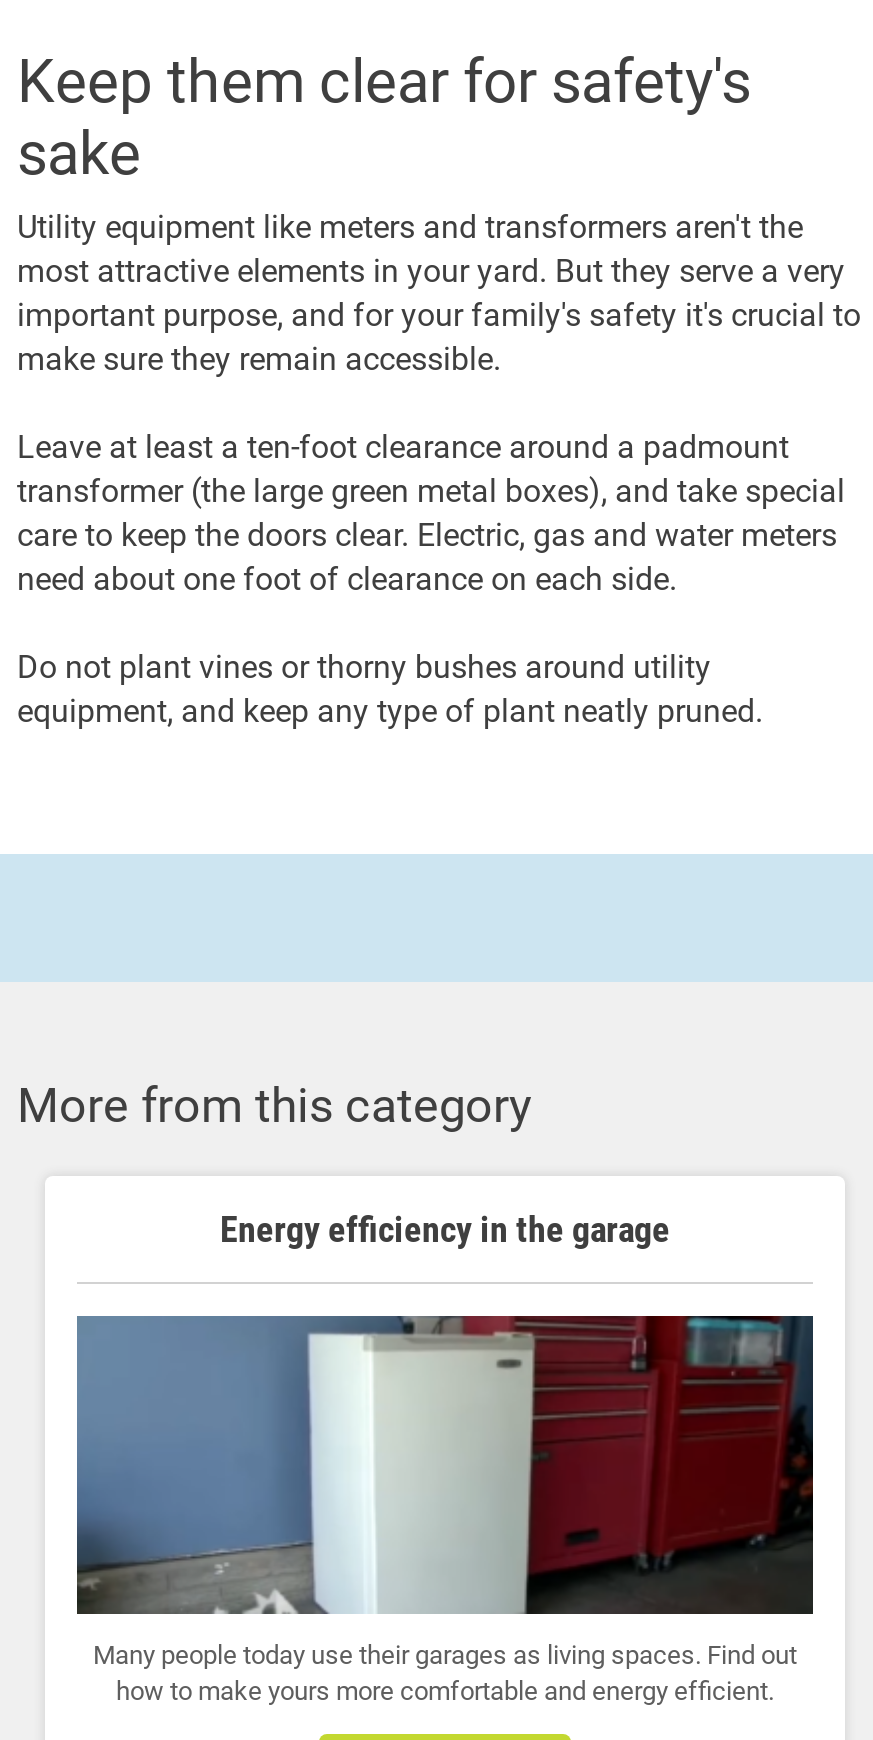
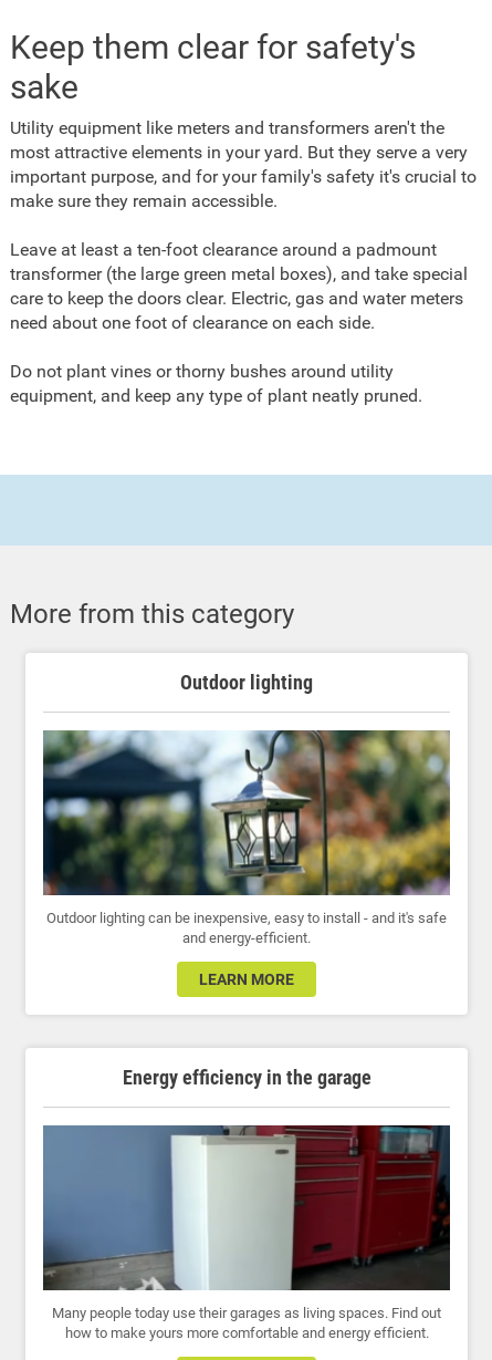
none -> [42,729,451,988] [image] | Outdoor lighting can be inexpensive, easy to install - and it's safe | and energy-efficient. | LEARN MORE
none -> [180,670,313,694] Outdoor lighting

